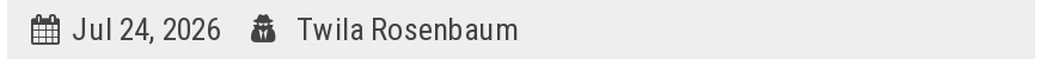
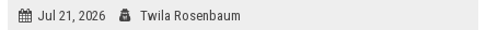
[72,12,516,47] Jul 24, 2026 Twila Rosenbaum -> [37,7,241,24] Jul 21, 2026 Twila Rosenbaum

